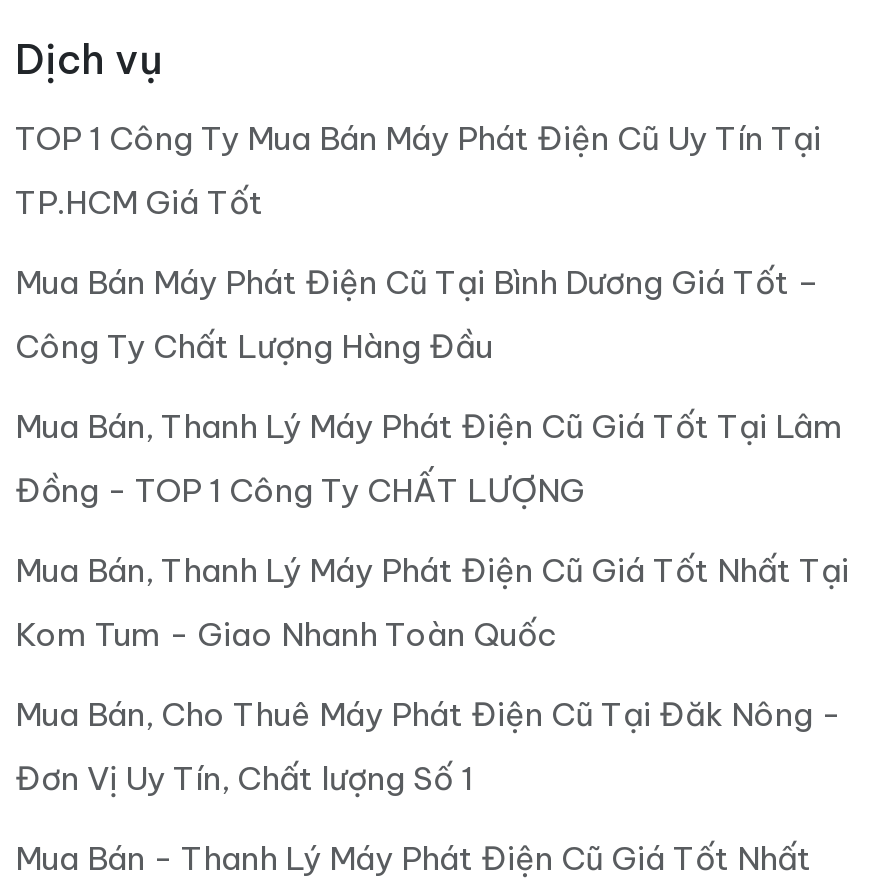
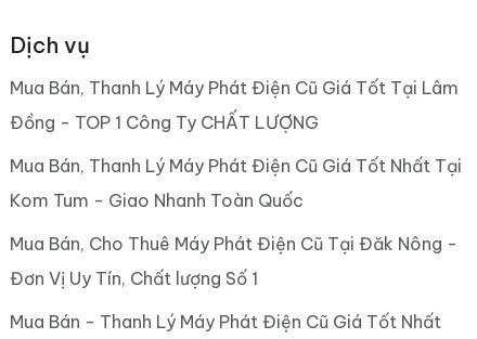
[15,118,821,366] TOP 1 Công Ty Mua Bán Máy Phát Điện Cũ Uy Tín Tại | TP.HCM Giá Tốt | Mua Bán Máy Phát Điện Cũ Tại Bình Dương Giá Tốt – | Công Ty Chất Lượng Hàng Đầu -> none

